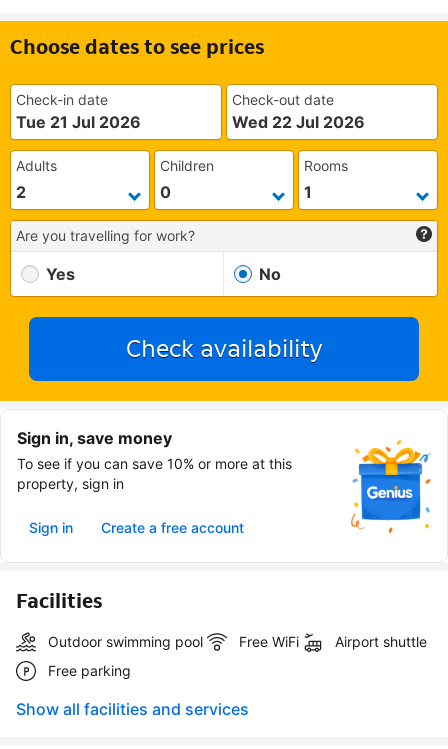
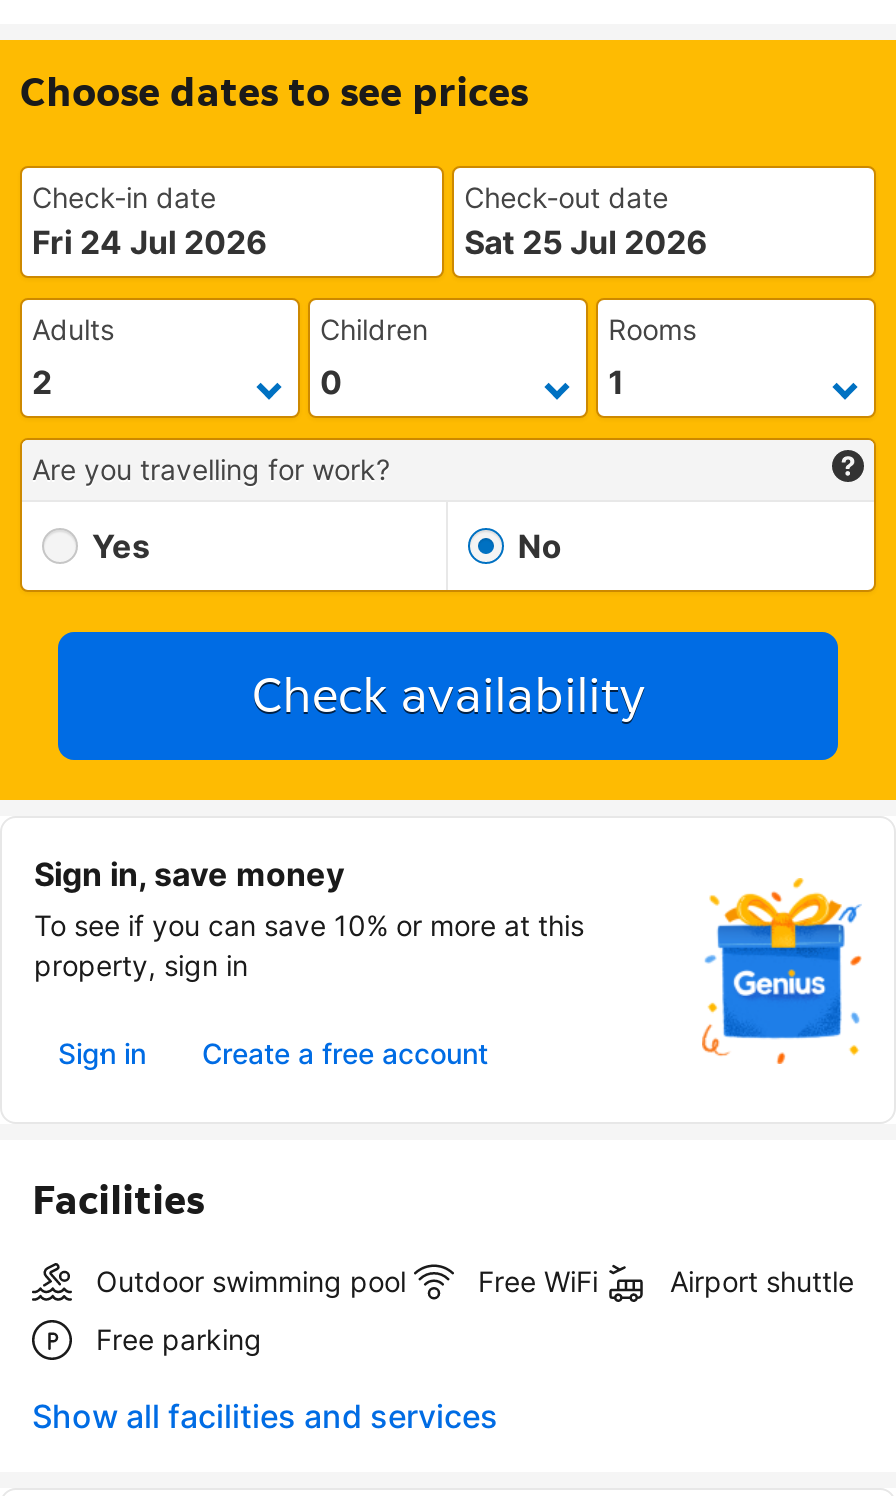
[16,112,141,132] Tue 21 Jul 2026 -> [32,222,268,262] Fri 24 Jul 2026
[232,112,365,132] Wed 22 Jul 2026 -> [464,222,708,262] Sat 25 Jul 2026

